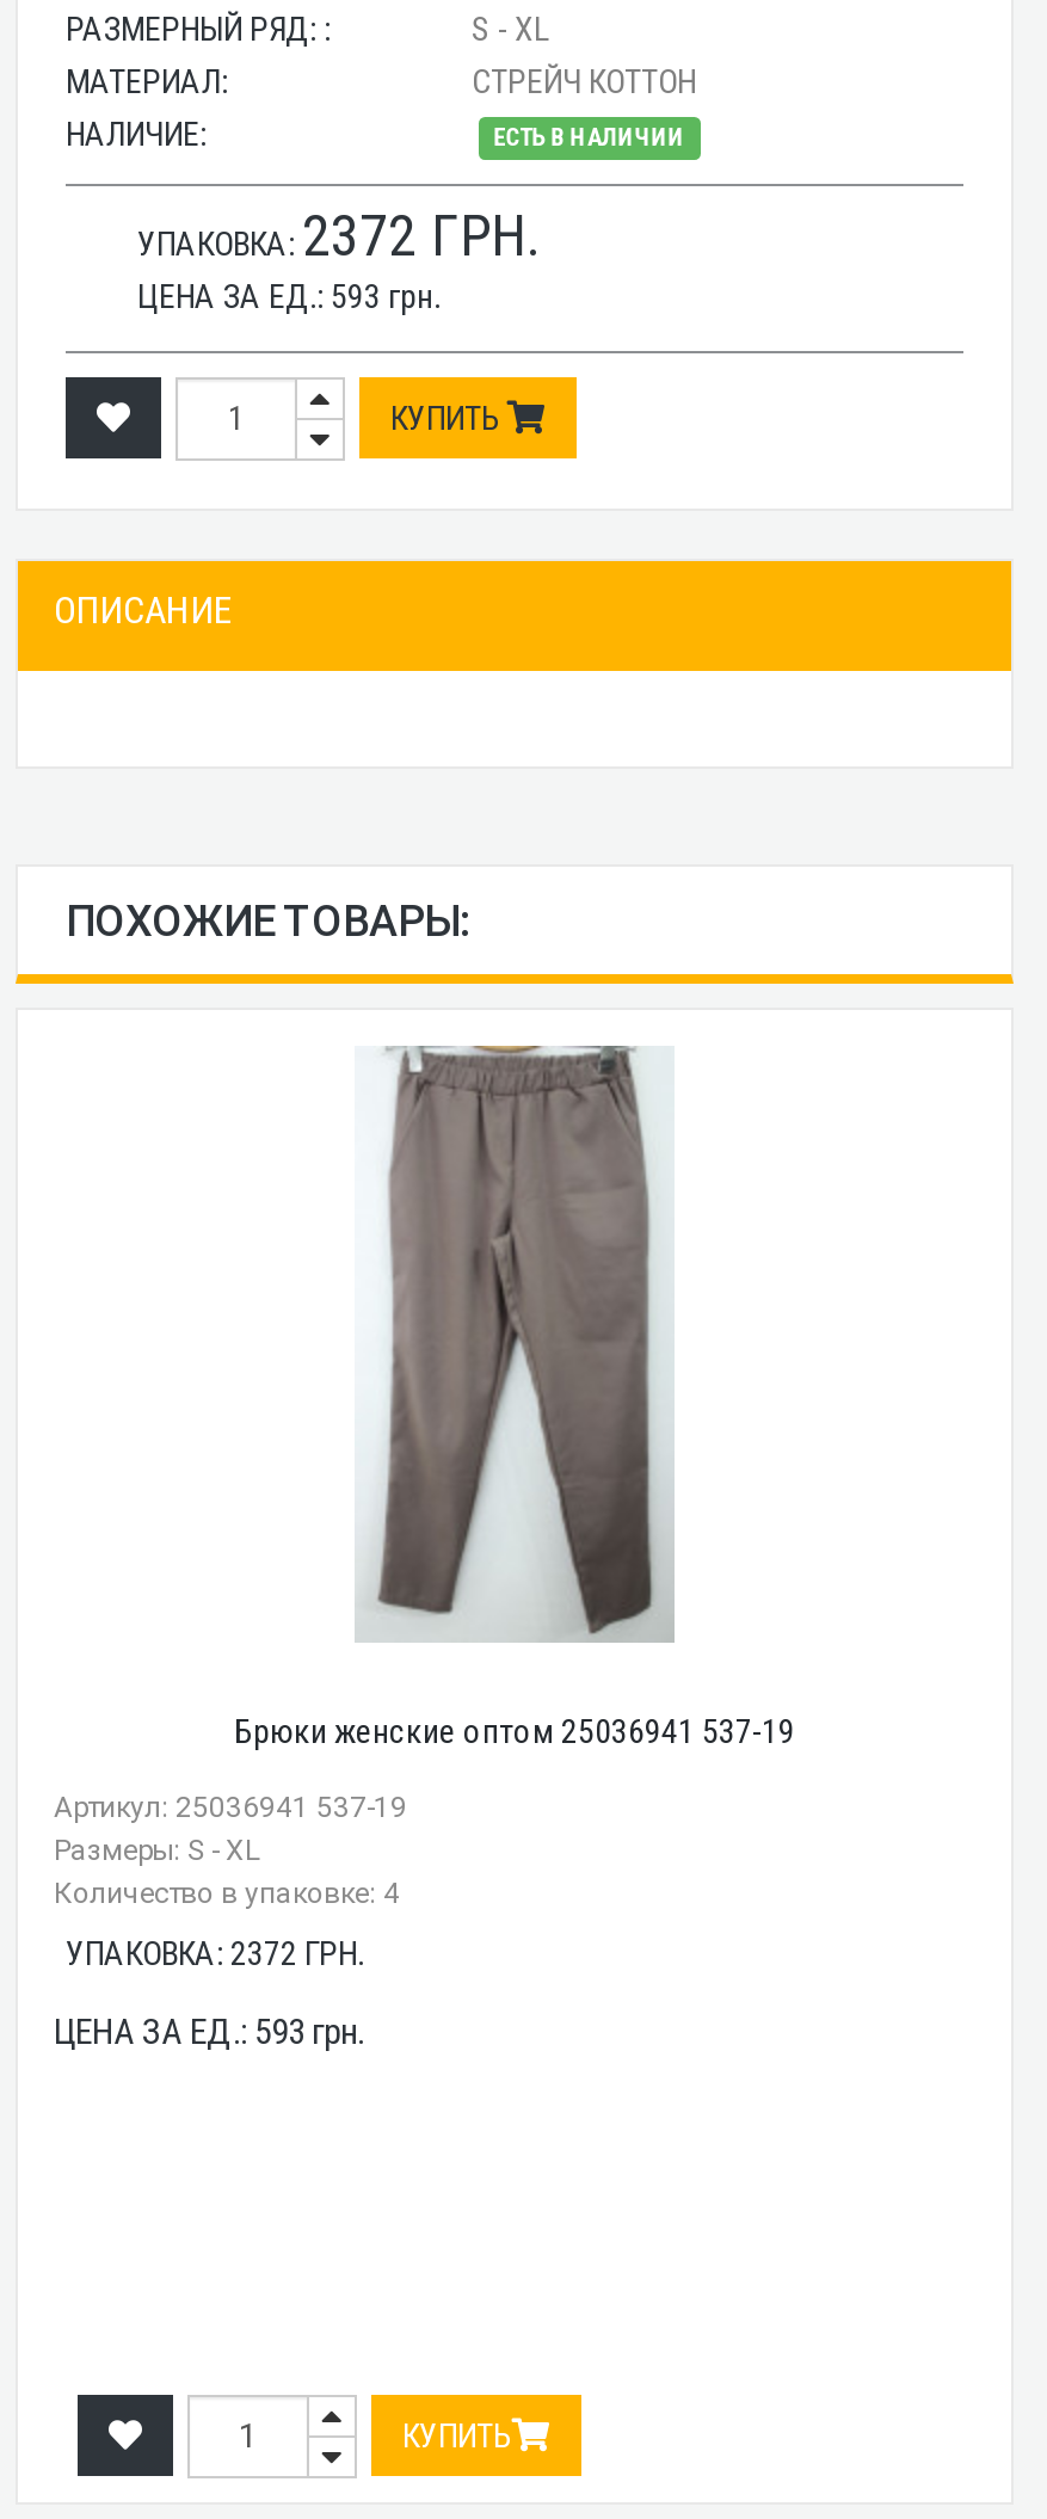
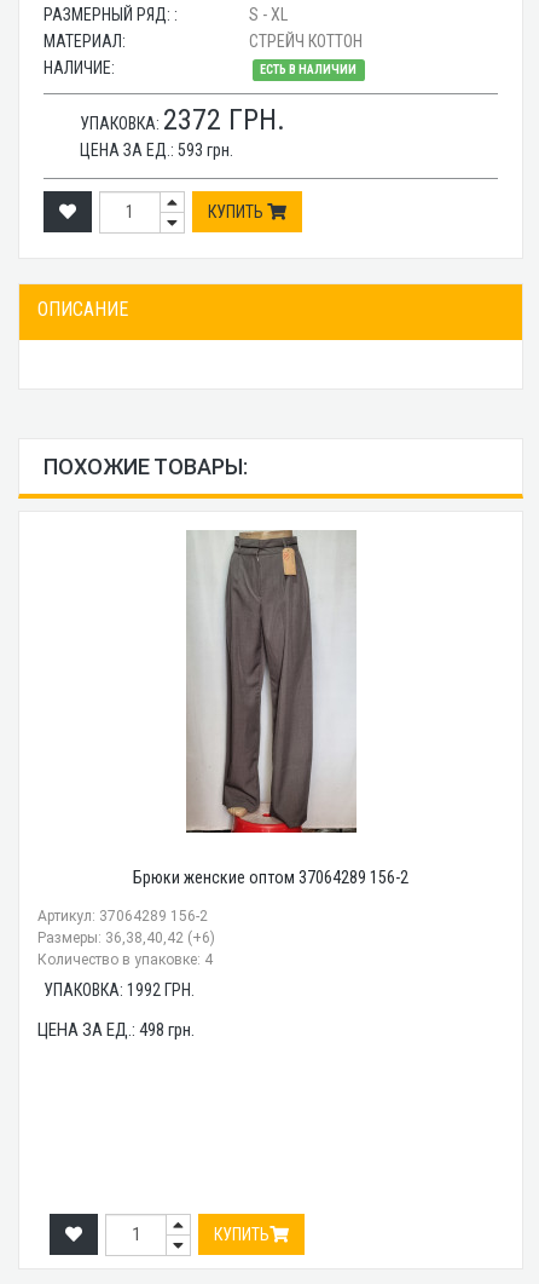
[234,1046,795,1750] [image] | Брюки женские оптом 25036941 537-19 -> [133,530,408,887] [image] | Брюки женские оптом 37064289 156-2
[54,1791,407,1867] Артикул: 25036941 537-19 | Размеры: S - XL -> [37,908,215,946] Артикул: 37064289 156-2 | Размеры: 36,38,40,42 (+6)
[66,1934,364,1972] УПАКОВКА: 2372 ГРН. -> [44,980,195,999] УПАКОВКА: 1992 ГРН.
[54,2010,364,2053] ЦЕНА ЗА ЕД.: 593 грн. -> [37,1019,195,1041] ЦЕНА ЗА ЕД.: 498 грн.

